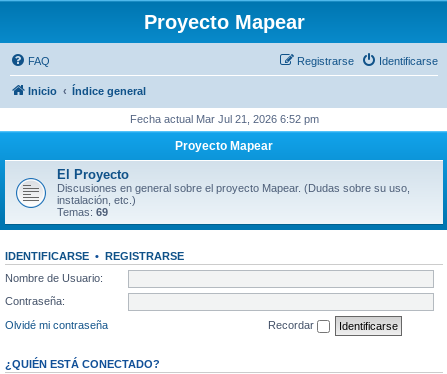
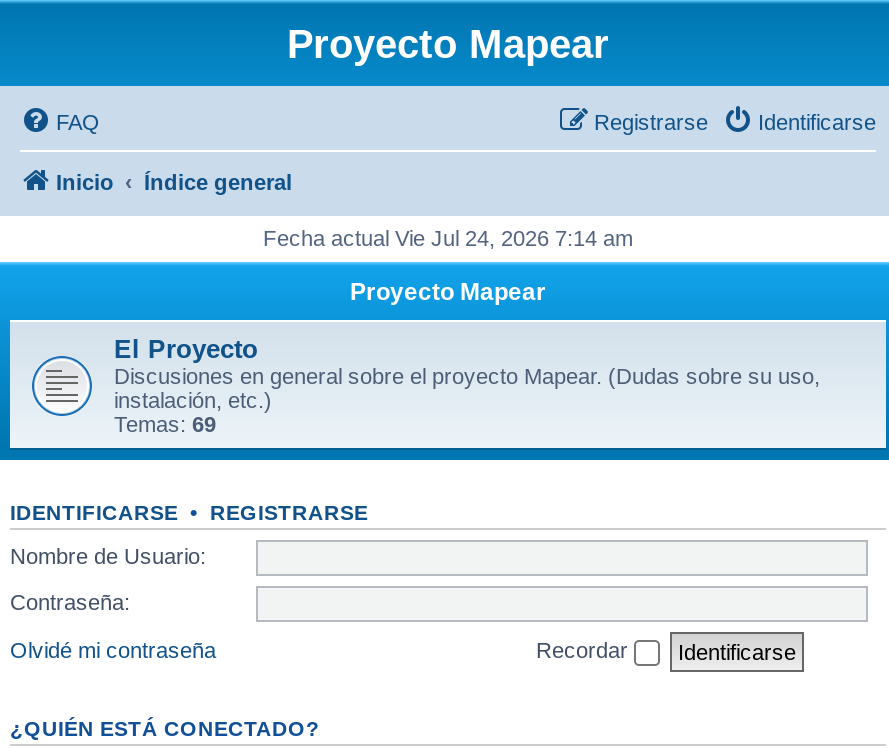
[129,113,318,125] Fecha actual Mar Jul 21, 2026 6:52 pm -> [263,226,633,250] Fecha actual Vie Jul 24, 2026 7:14 am

